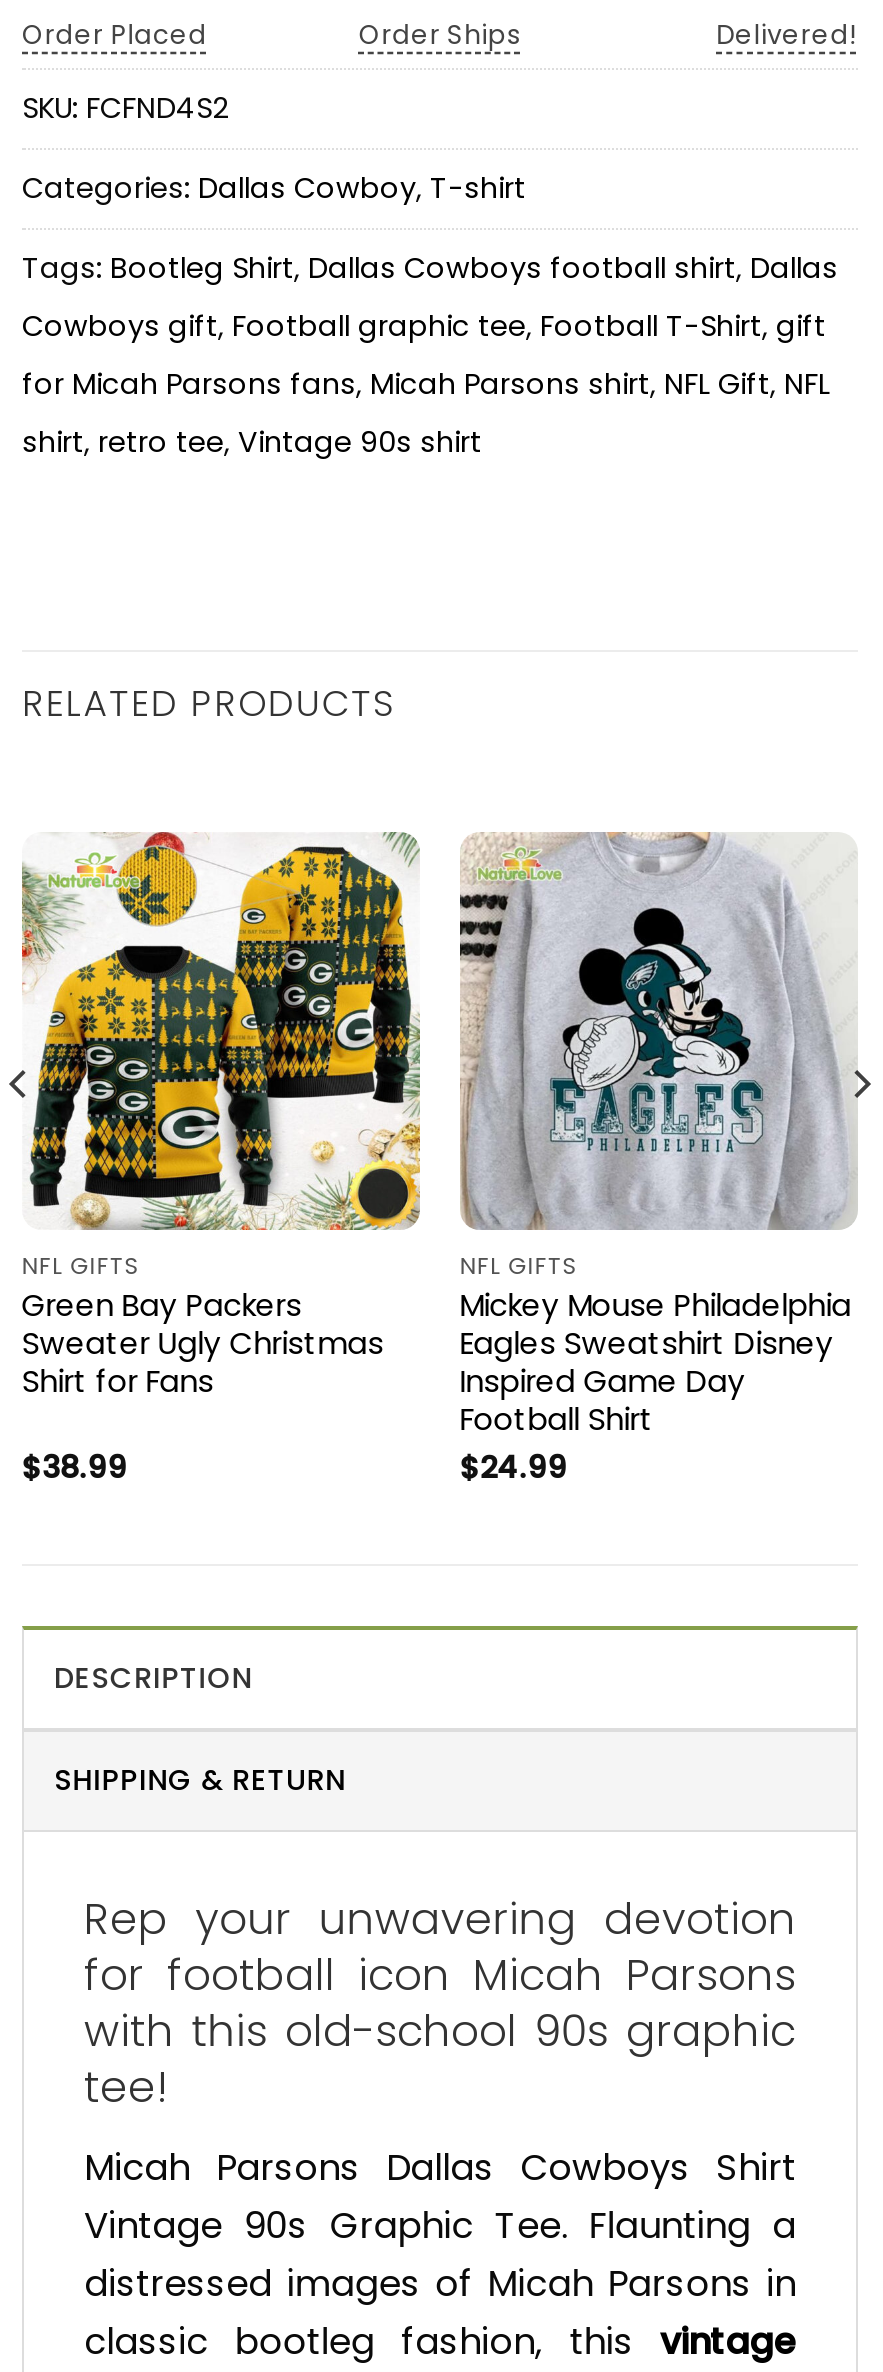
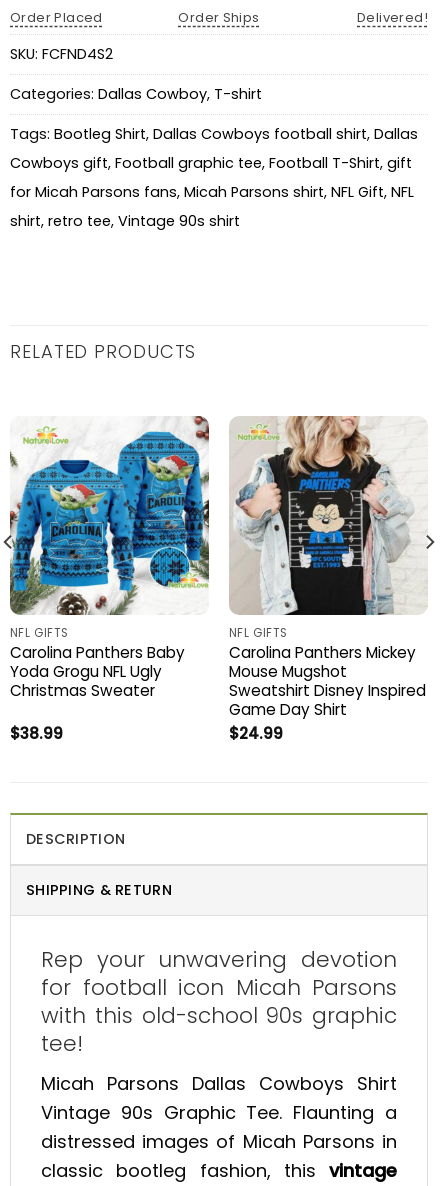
[20,830,422,1403] [image] | Green Bay Packers | Sweater Ugly Christmas | Shirt for Fans -> [9,416,210,701] [image] | Carolina Panthers Baby | Yoda Grogu NFL Ugly | Christmas Sweater
[458,832,852,1441] [image] | Mickey Mouse Philadelphia | Eagles Sweatshirt Disney | Inspired Game Day | Football Shirt -> [229,416,426,720] [image] | Carolina Panthers Mickey | Mouse Mugshot | Sweatshirt Disney Inspired | Game Day Shirt

